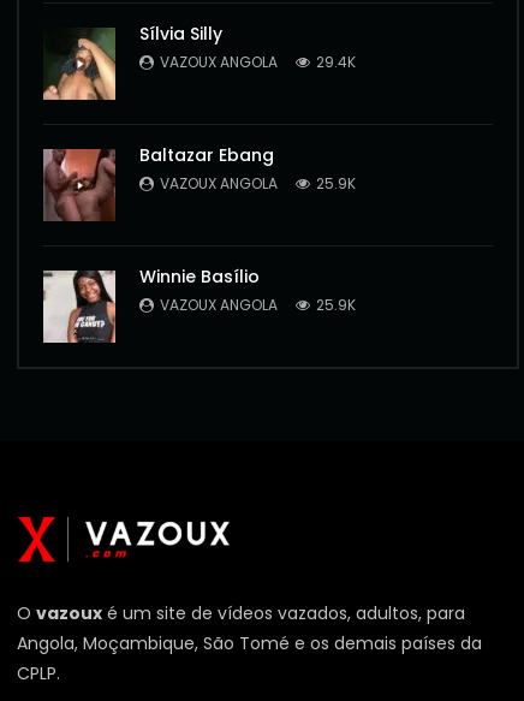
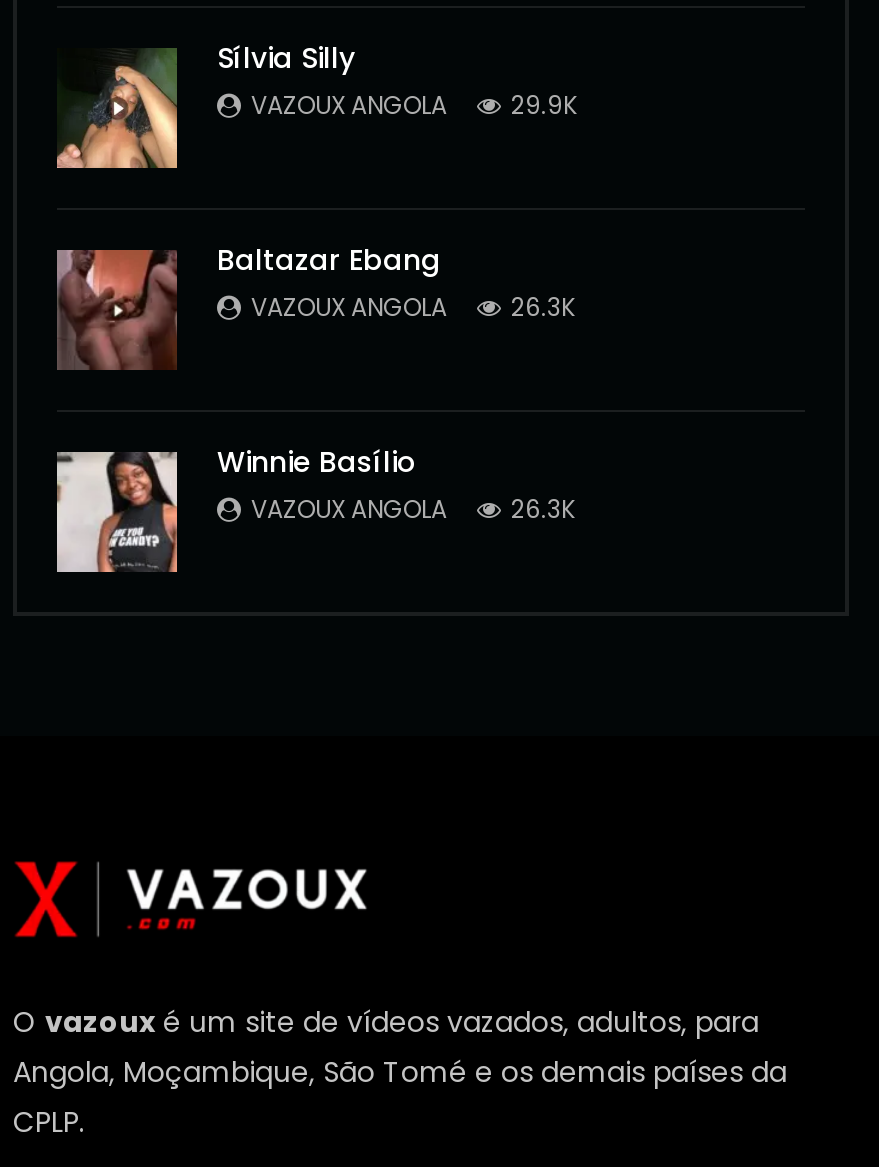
[160,52,356,72] VAZOUX ANGOLA 29.4K -> [251,88,577,122] VAZOUX ANGOLA 29.9K
[160,173,356,194] VAZOUX ANGOLA 25.9K -> [251,290,575,324] VAZOUX ANGOLA 26.3K
[160,295,356,315] VAZOUX ANGOLA 25.9K -> [251,492,575,526] VAZOUX ANGOLA 26.3K

